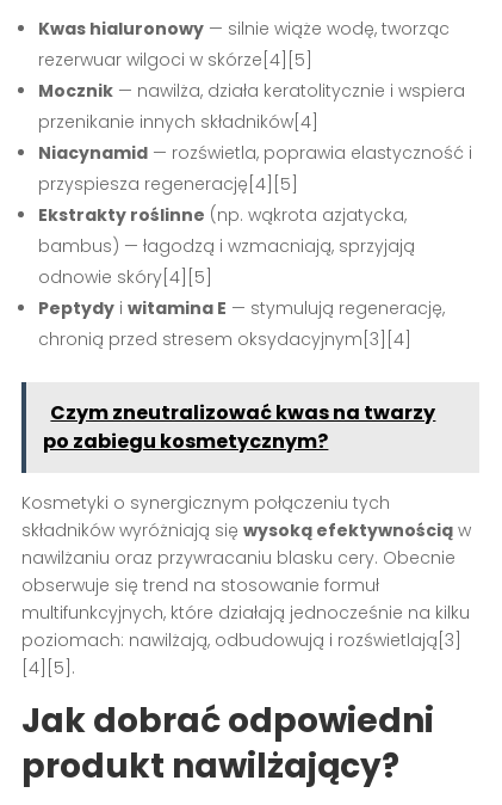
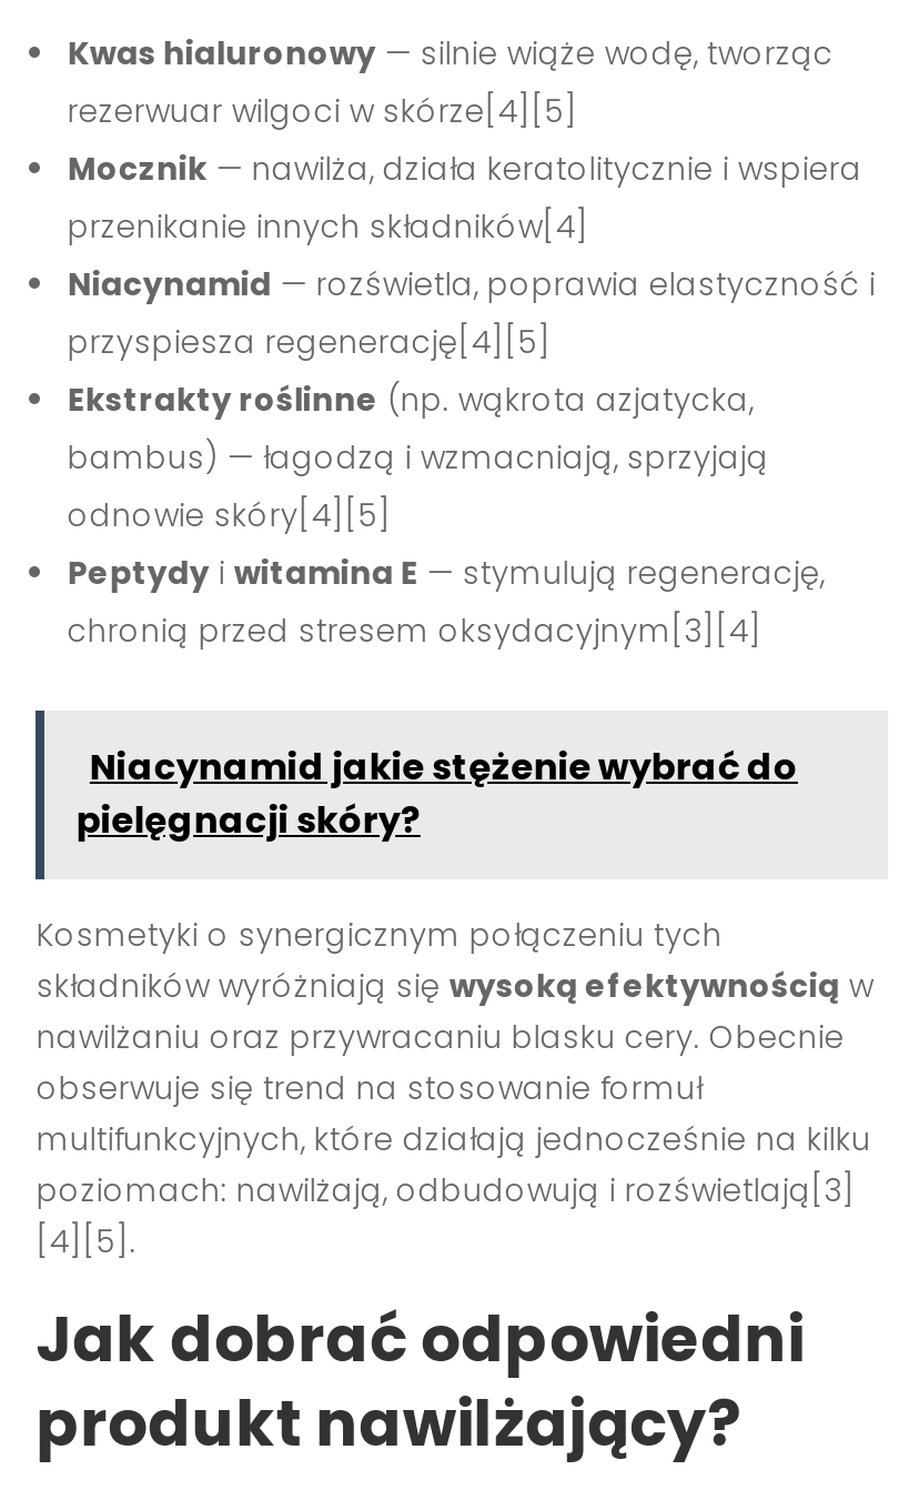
[43,400,436,456] Czym zneutralizować kwas na twarzy | po zabiegu kosmetycznym? -> [76,743,798,847] Niacynamid jakie stężenie wybrać do | pielęgnacji skóry?

